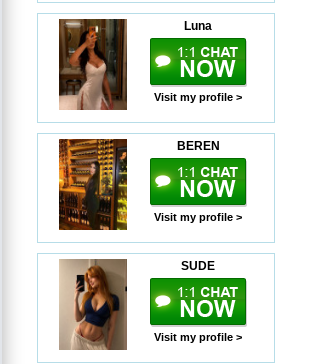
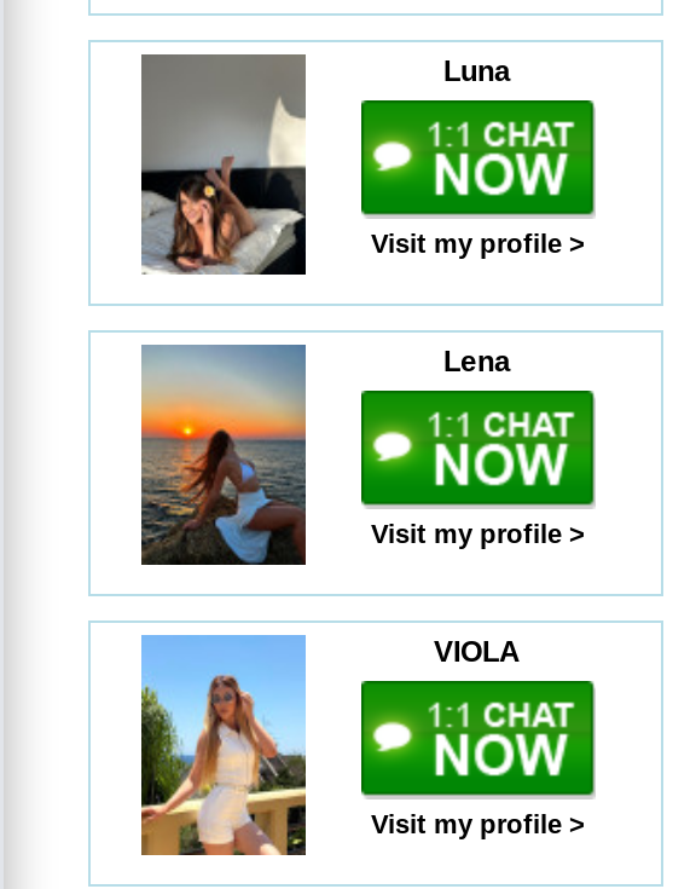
[58,18,128,111] [image] -> [139,54,306,277] [image]
[58,138,128,231] [image] -> [139,342,308,567] [image]
[176,139,219,153] BEREN -> [443,345,511,379] Lena
[59,258,128,351] [image] -> [139,633,308,855] [image]
[181,259,215,273] SUDE -> [434,635,521,669] VIOLA

